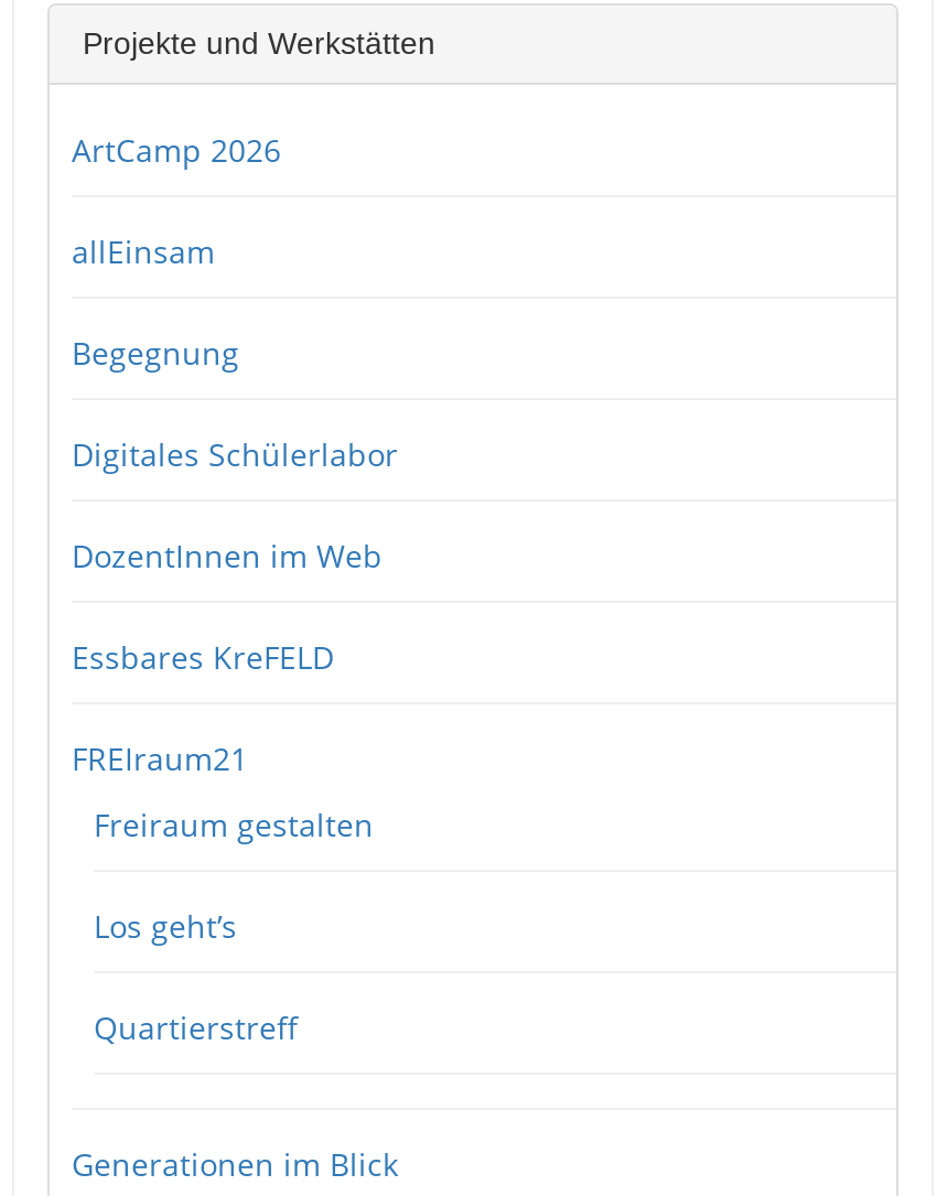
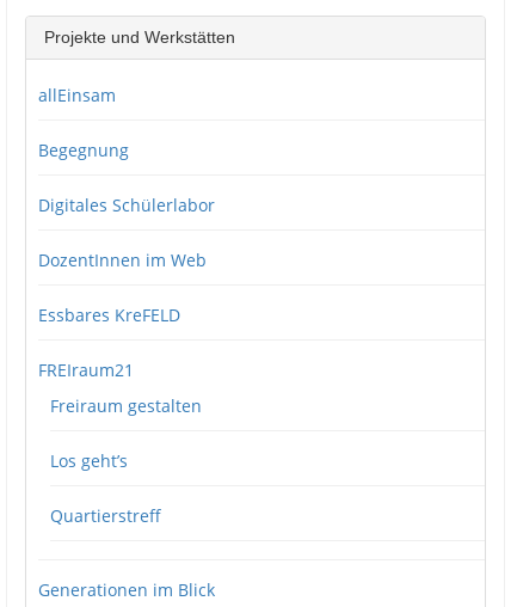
[72,128,281,170] ArtCamp 2026 -> none

